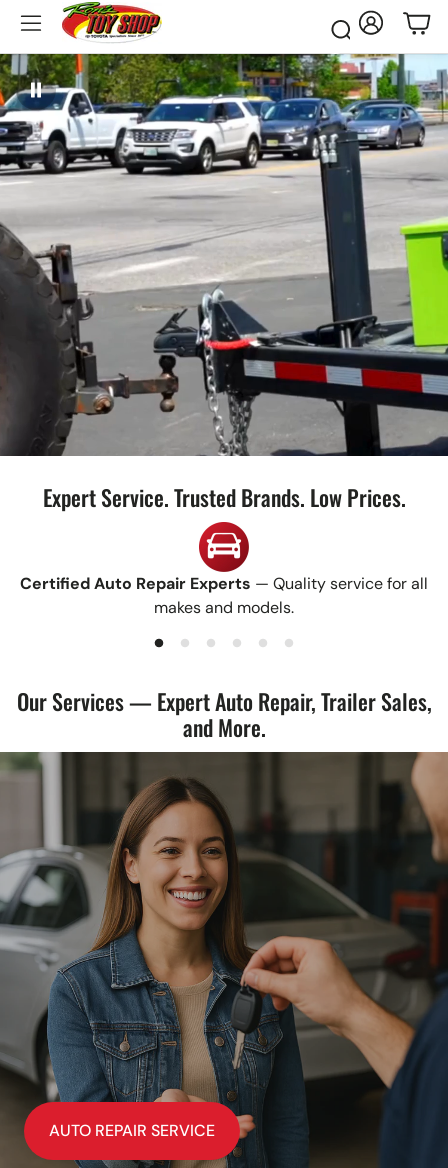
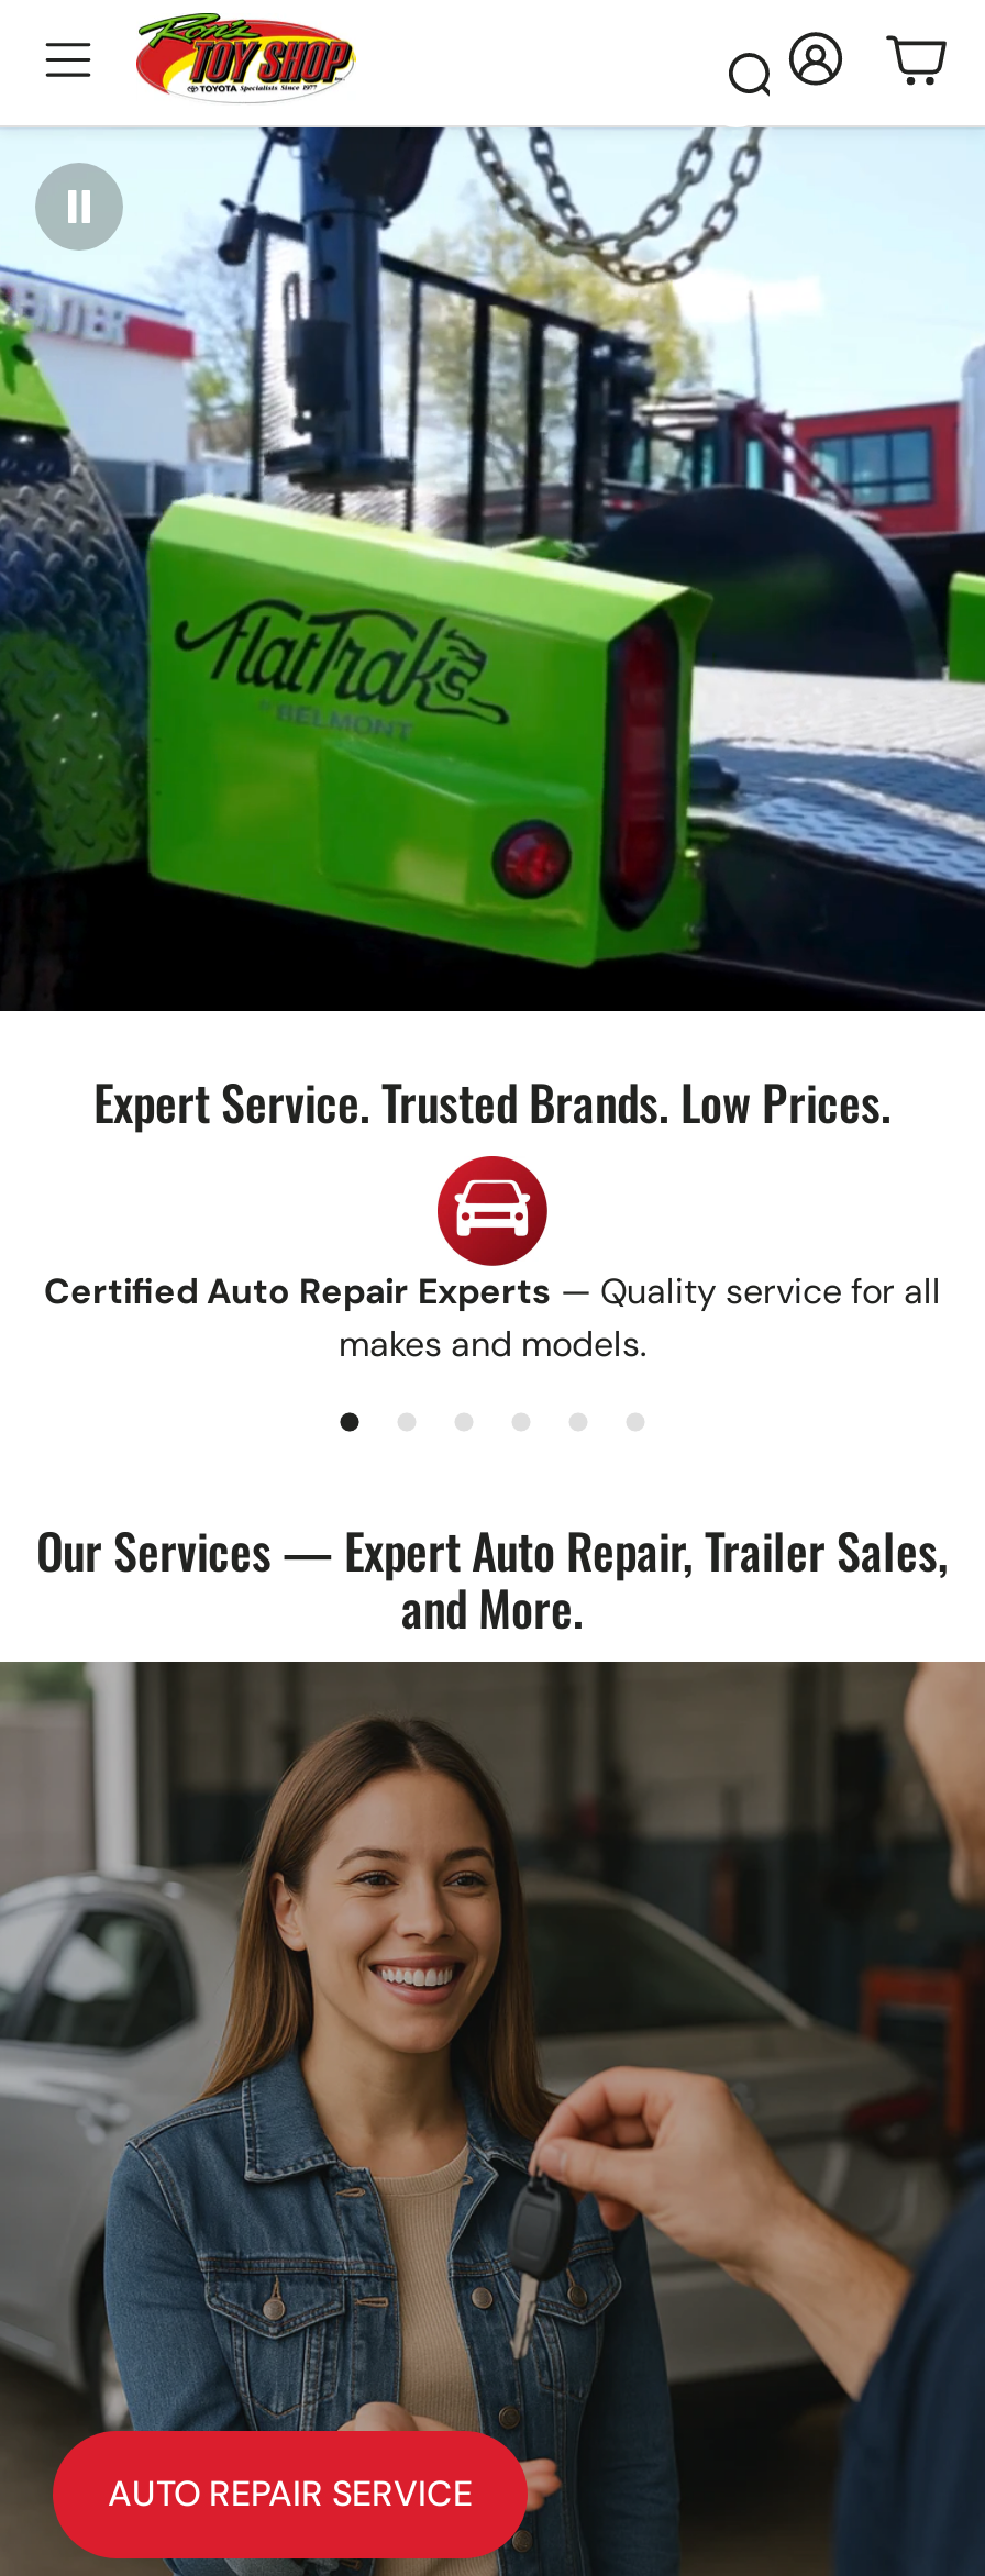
[3,53,445,457] [image] -> [7,125,978,1013] [image]

